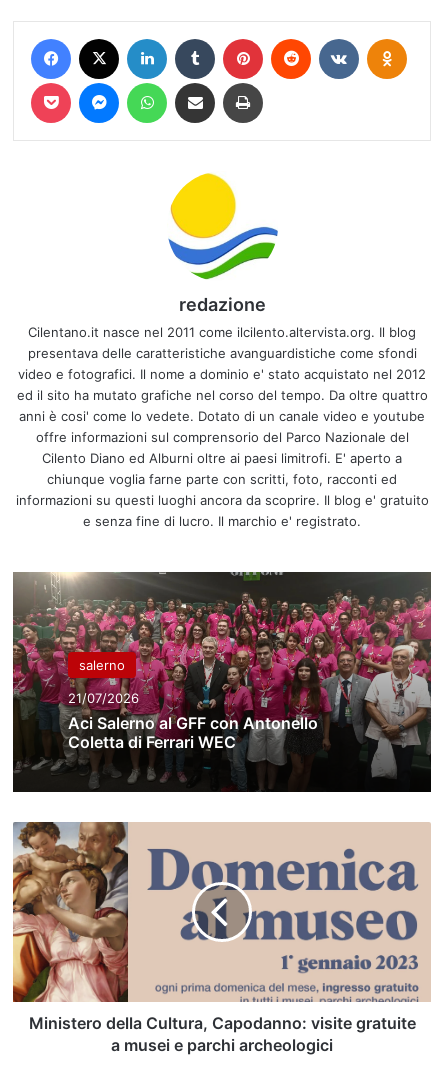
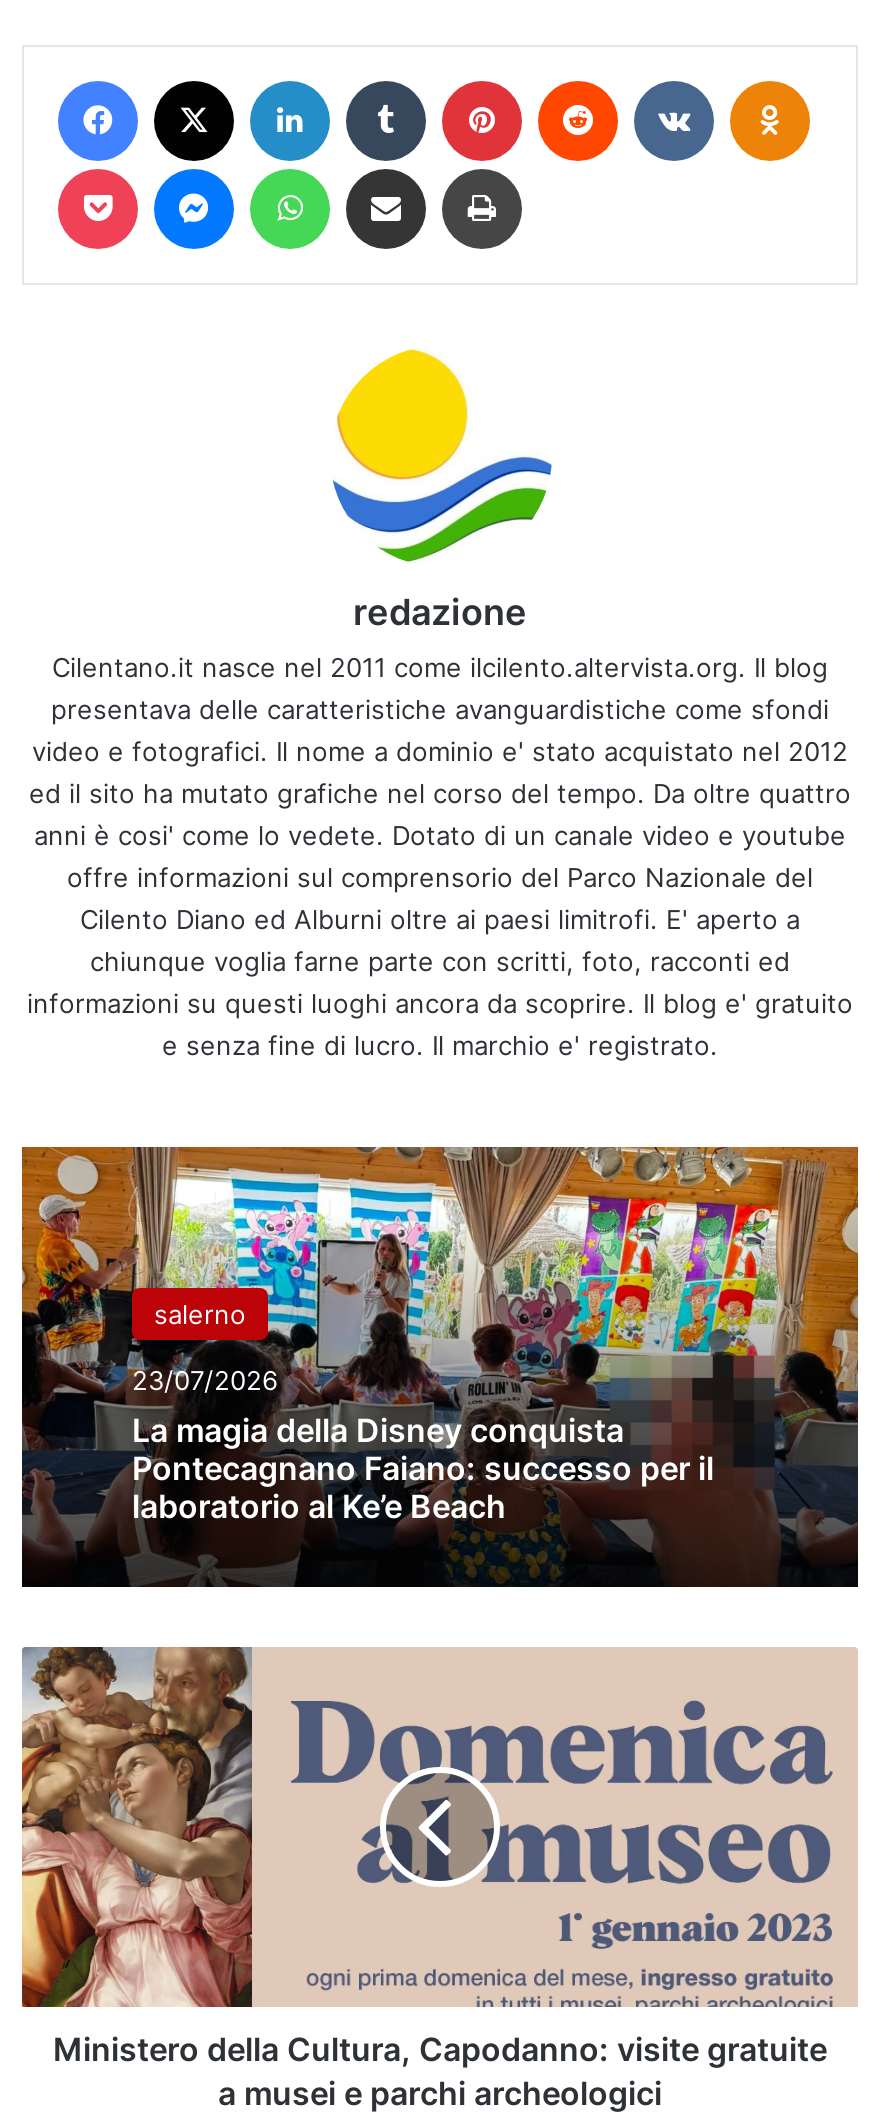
[12,571,431,793] [image] | 21/07/2026 | Aci Salerno al GFF con Antonello | Coletta di Ferrari WEC -> [22,1144,858,1590] [image] | 23/07/2026 | La magia della Disney conquista | Pontecagnano Faiano: successo per il | laboratorio al Ke’e Beach

